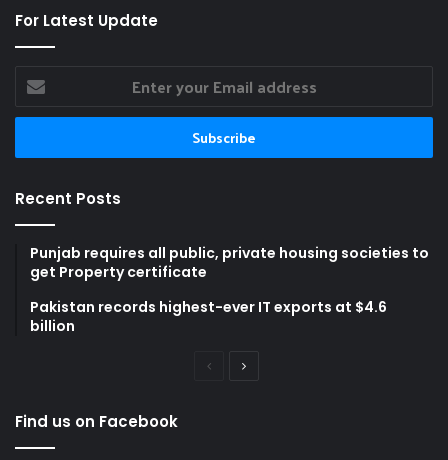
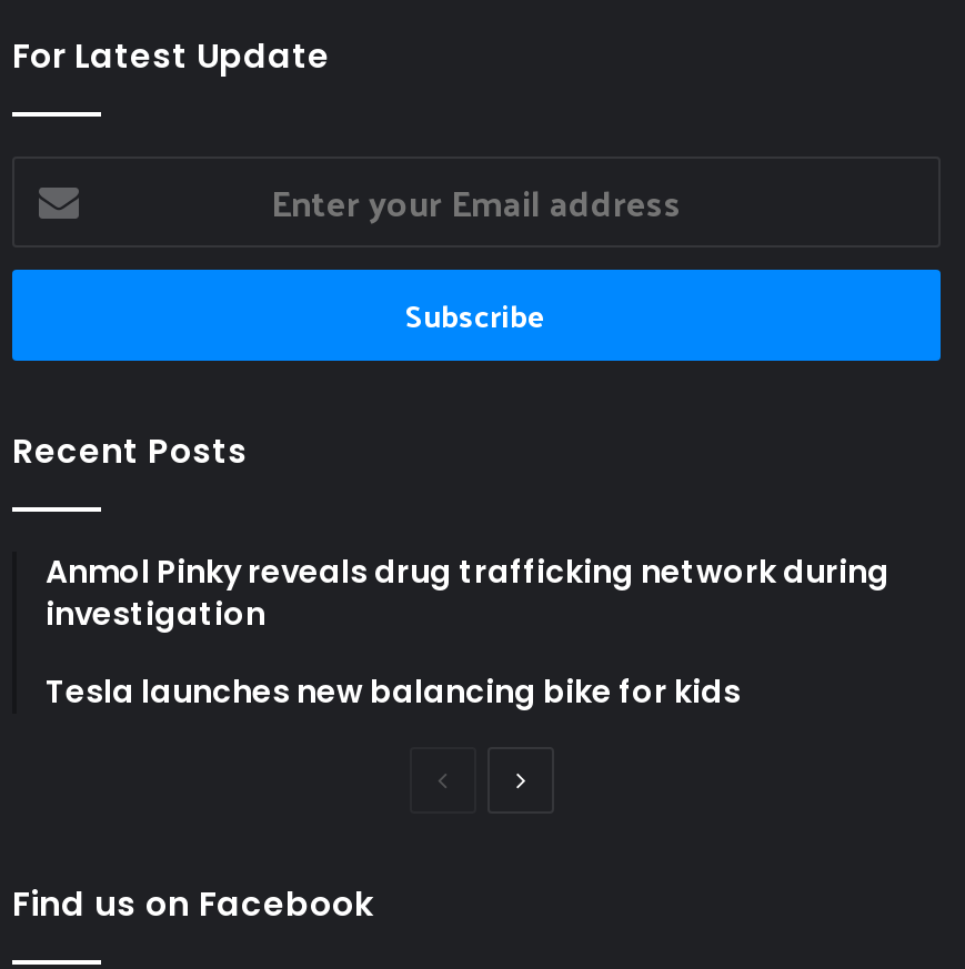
[30,243,429,282] Punjab requires all public, private housing societies to | get Property certificate -> [46,549,889,635] Anmol Pinky reveals drug trafficking network during | investigation
[30,297,387,336] Pakistan records highest-ever IT exports at $4.6 | billion -> [46,669,741,713] Tesla launches new balancing bike for kids

